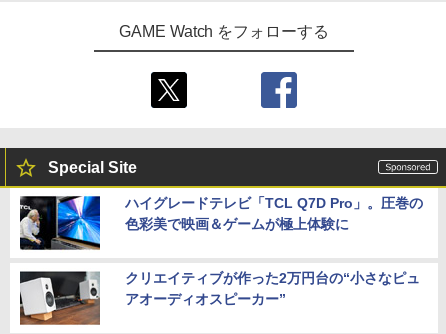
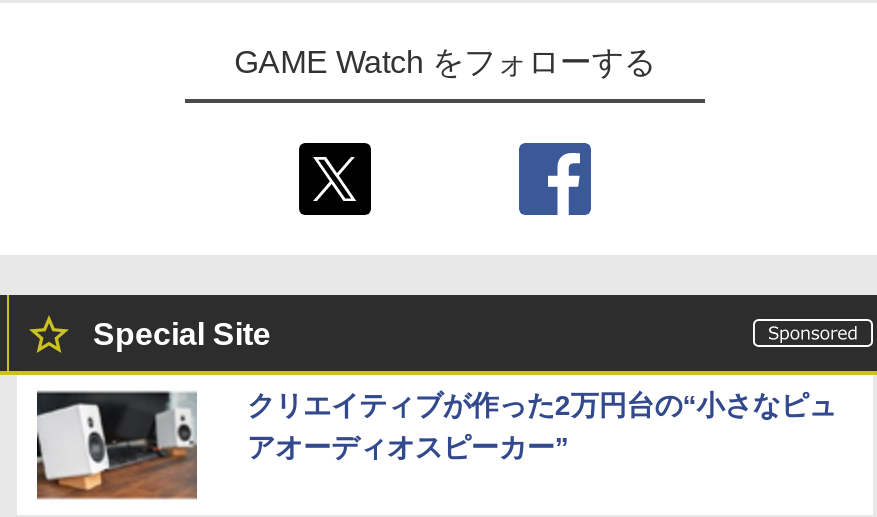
[19,195,423,251] [image] | ハイグレードテレビ「TCL Q7D Pro」。圧巻の | 色彩美で映画＆ゲームが極上体験に -> none

